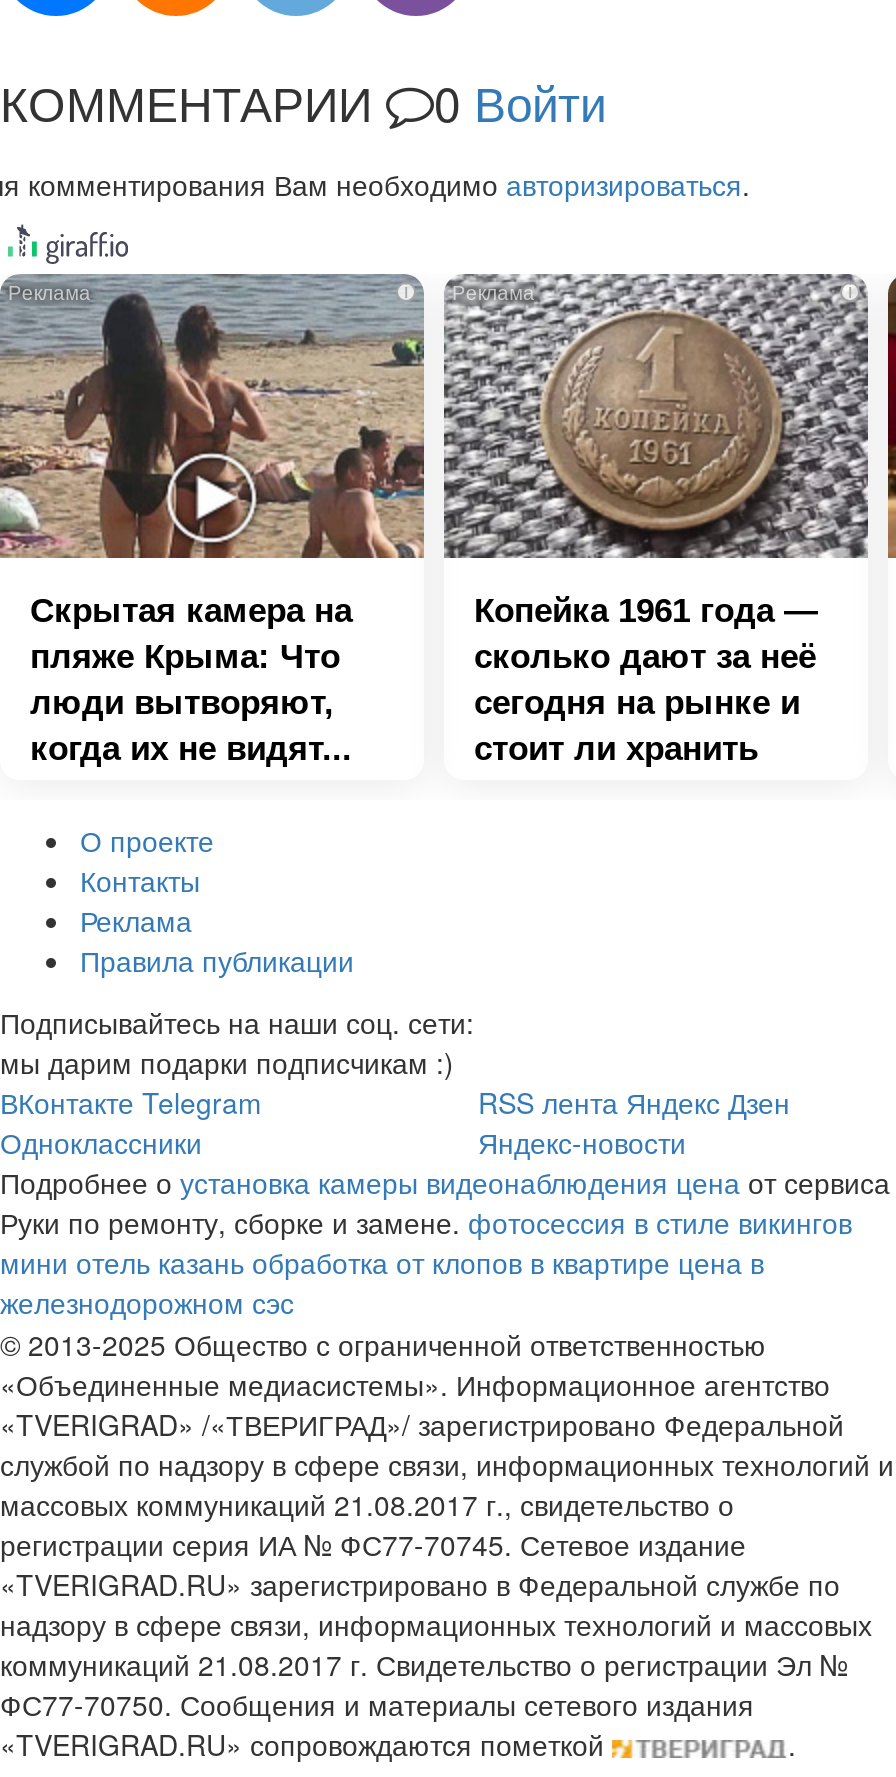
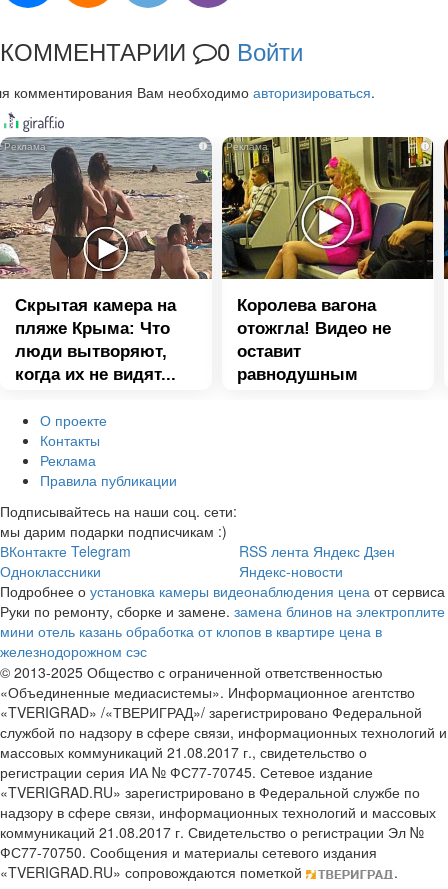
[442,272,870,768] [image] | Копейка 1961 года — | сколько дают за неё | сегодня на рынке и | стоит ли хранить -> [221,136,434,384] [image] | Королева вагона | отожгла! Видео не | оставит | равнодушным
[0,1202,852,1242] Руки по ремонту, сборке и замене. фотосессия в стиле викингов -> [0,601,445,621] Руки по ремонту, сборке и замене. замена блинов на электроплите

